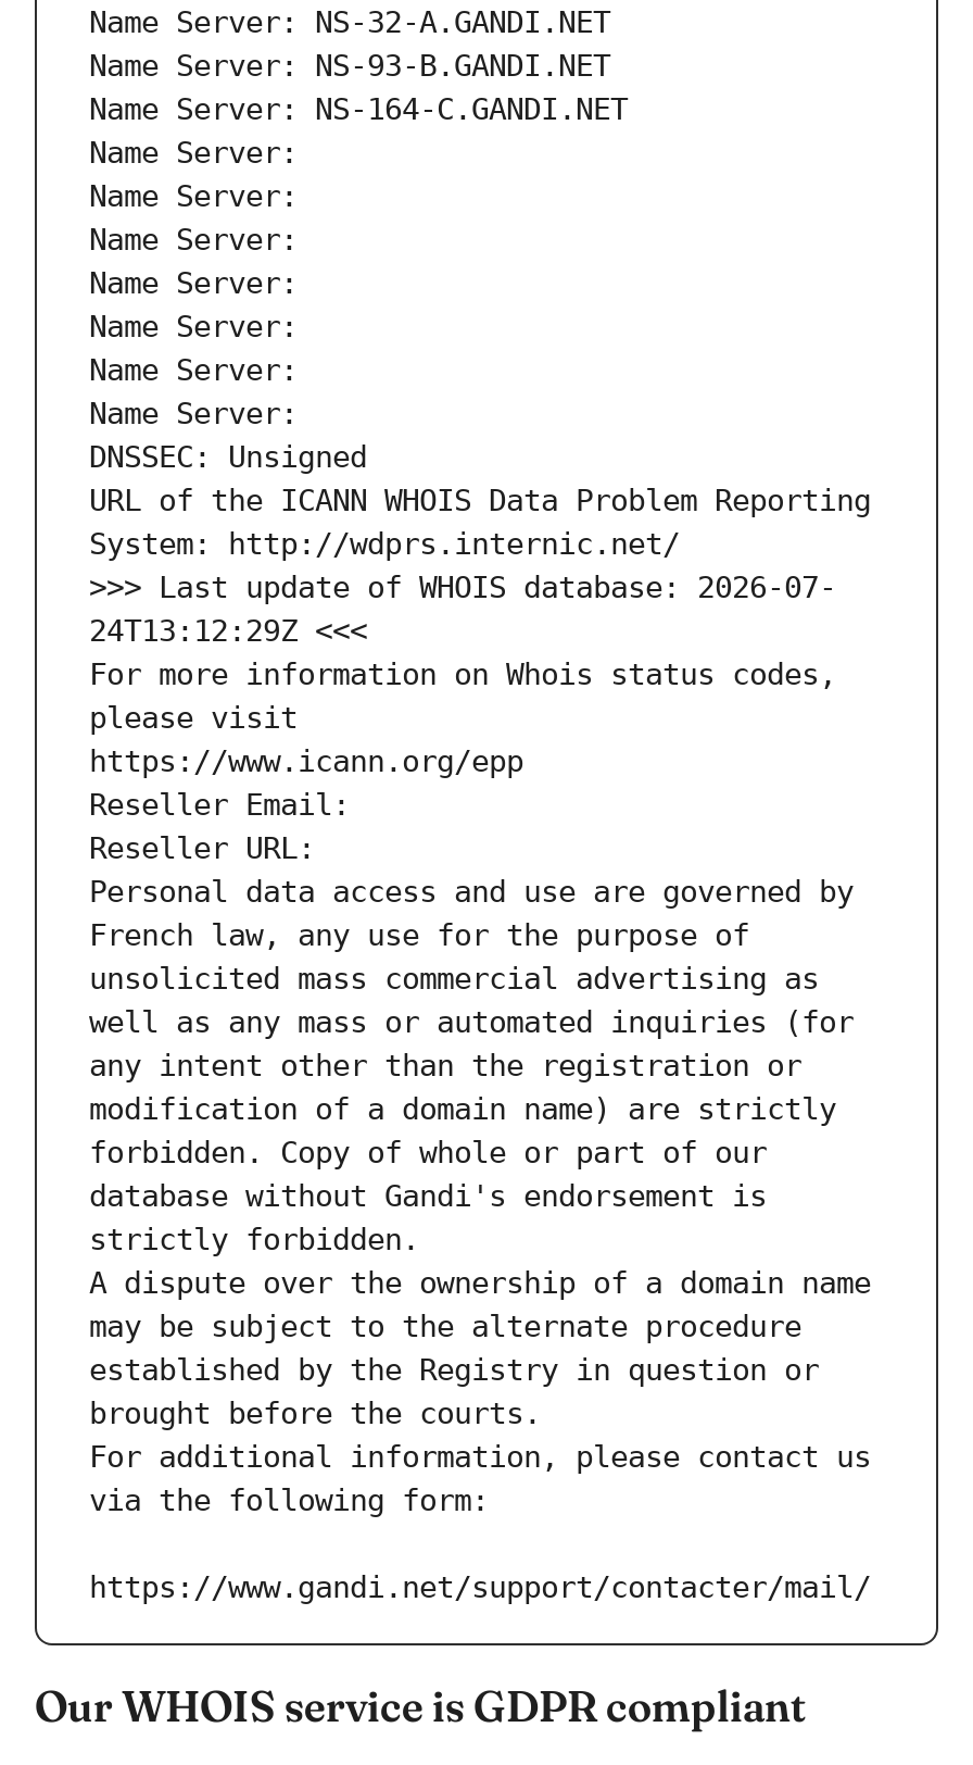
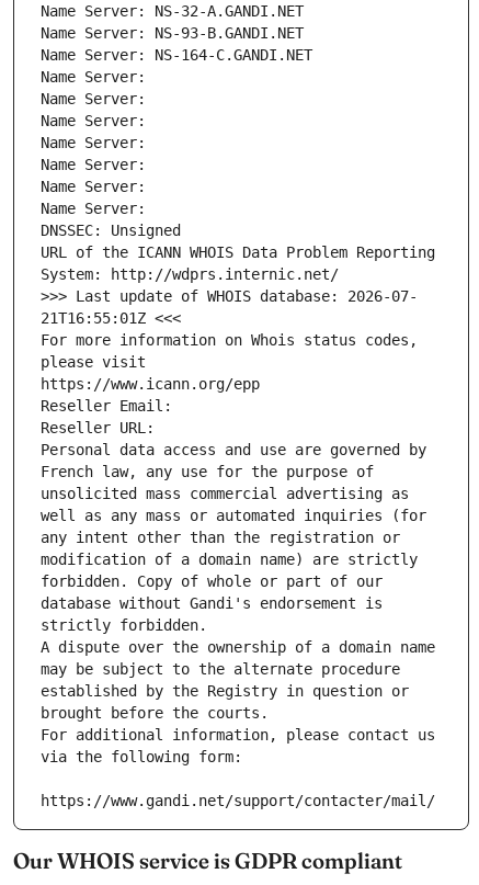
[89,614,367,649] 24T13:12:29Z <<< -> [41,310,181,327] 21T16:55:01Z <<<

